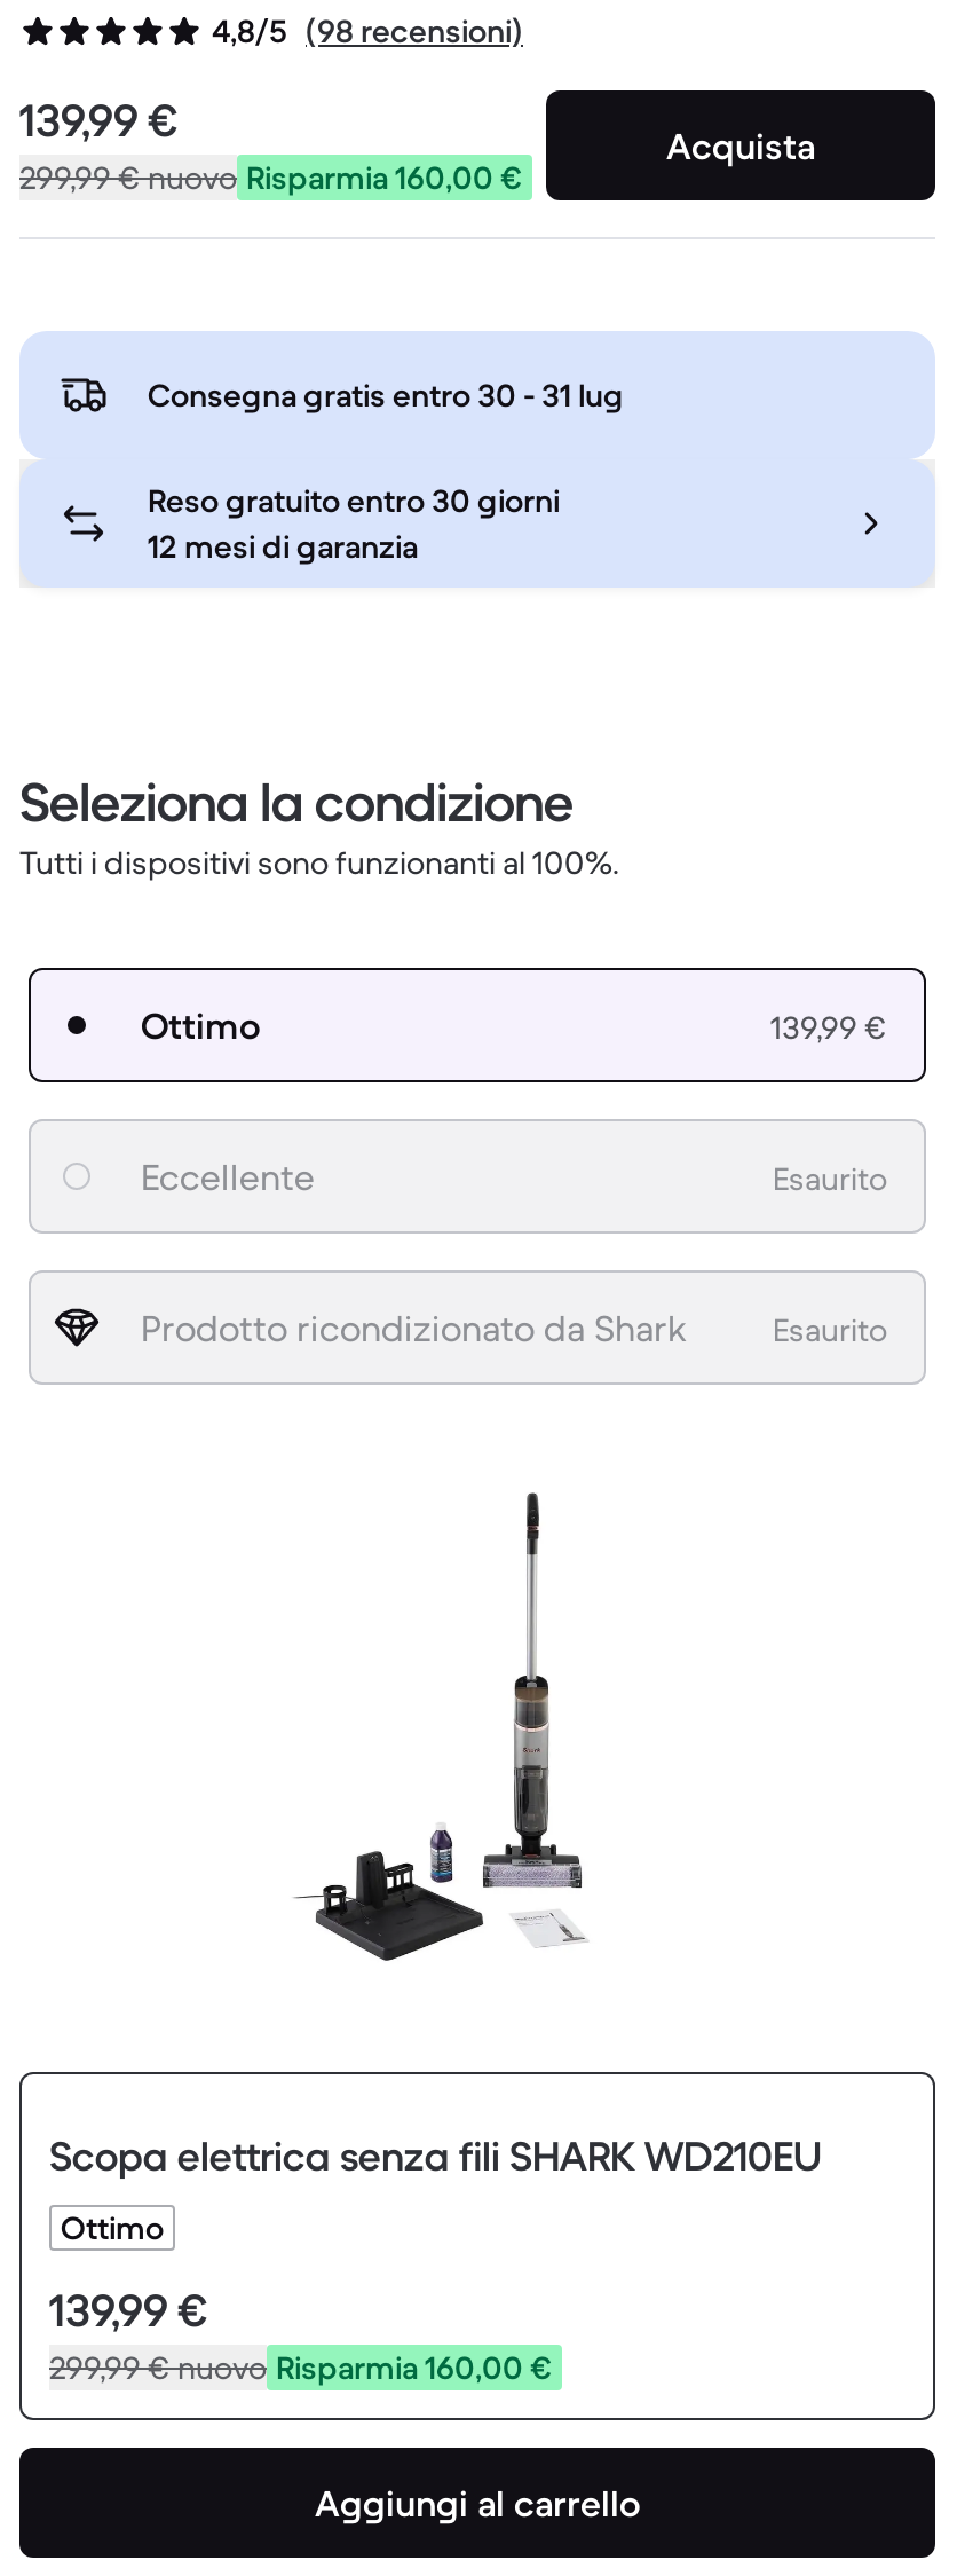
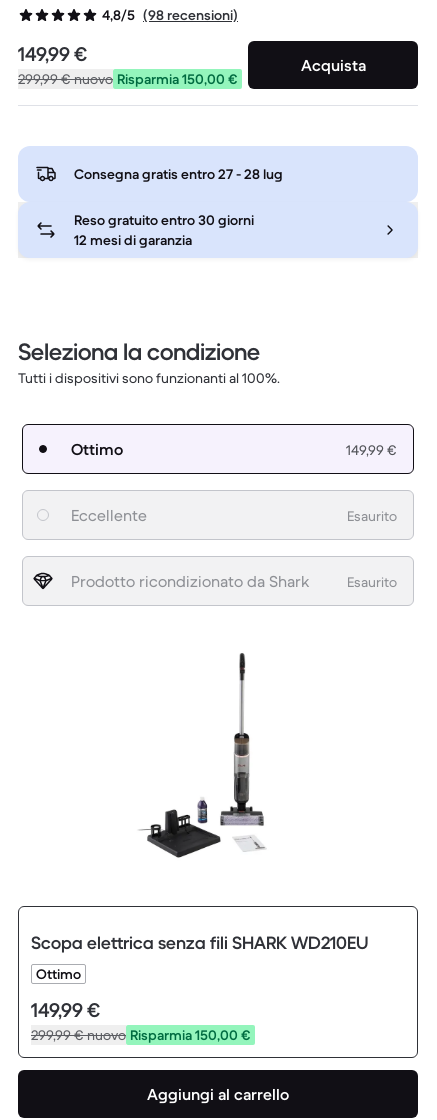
[19,94,177,151] 139,99 € -> [18,42,87,67] 149,99 €
[19,158,523,199] 299,99 €nuovo Risparmia 160,00 € -> [18,70,238,88] 299,99 €nuovo Risparmia 150,00 €
[148,375,624,417] Consegna gratis entro 30 - 31 lug -> [74,165,283,183] Consegna gratis entro 27 - 28 lug
[770,1008,887,1049] 139,99 € -> [346,441,397,459] 149,99 €
[49,2284,207,2341] 139,99 € -> [31,998,100,1023] 149,99 €
[49,2348,553,2389] 299,99 €nuovo Risparmia 160,00 € -> [31,1026,251,1044] 299,99 €nuovo Risparmia 150,00 €

